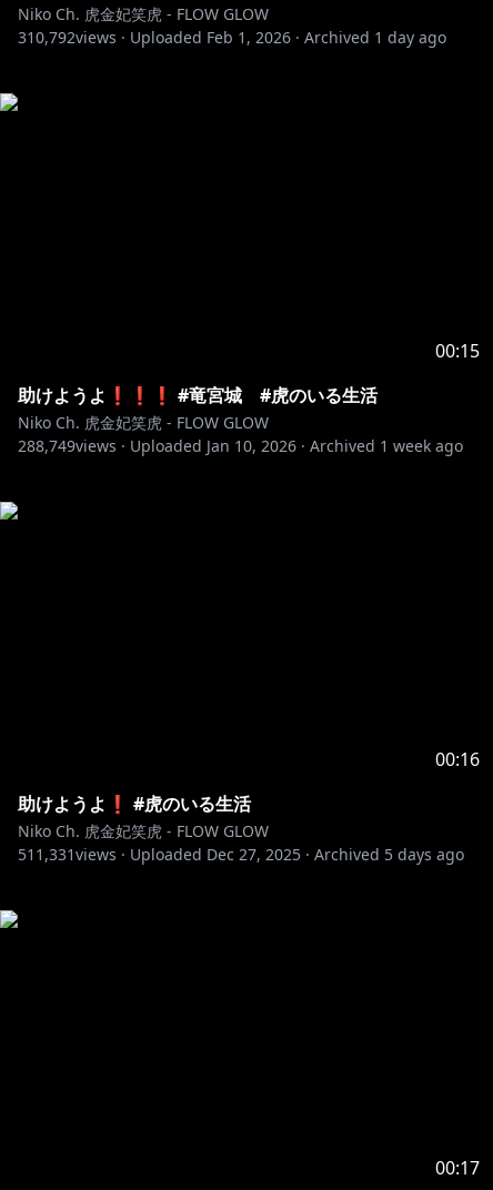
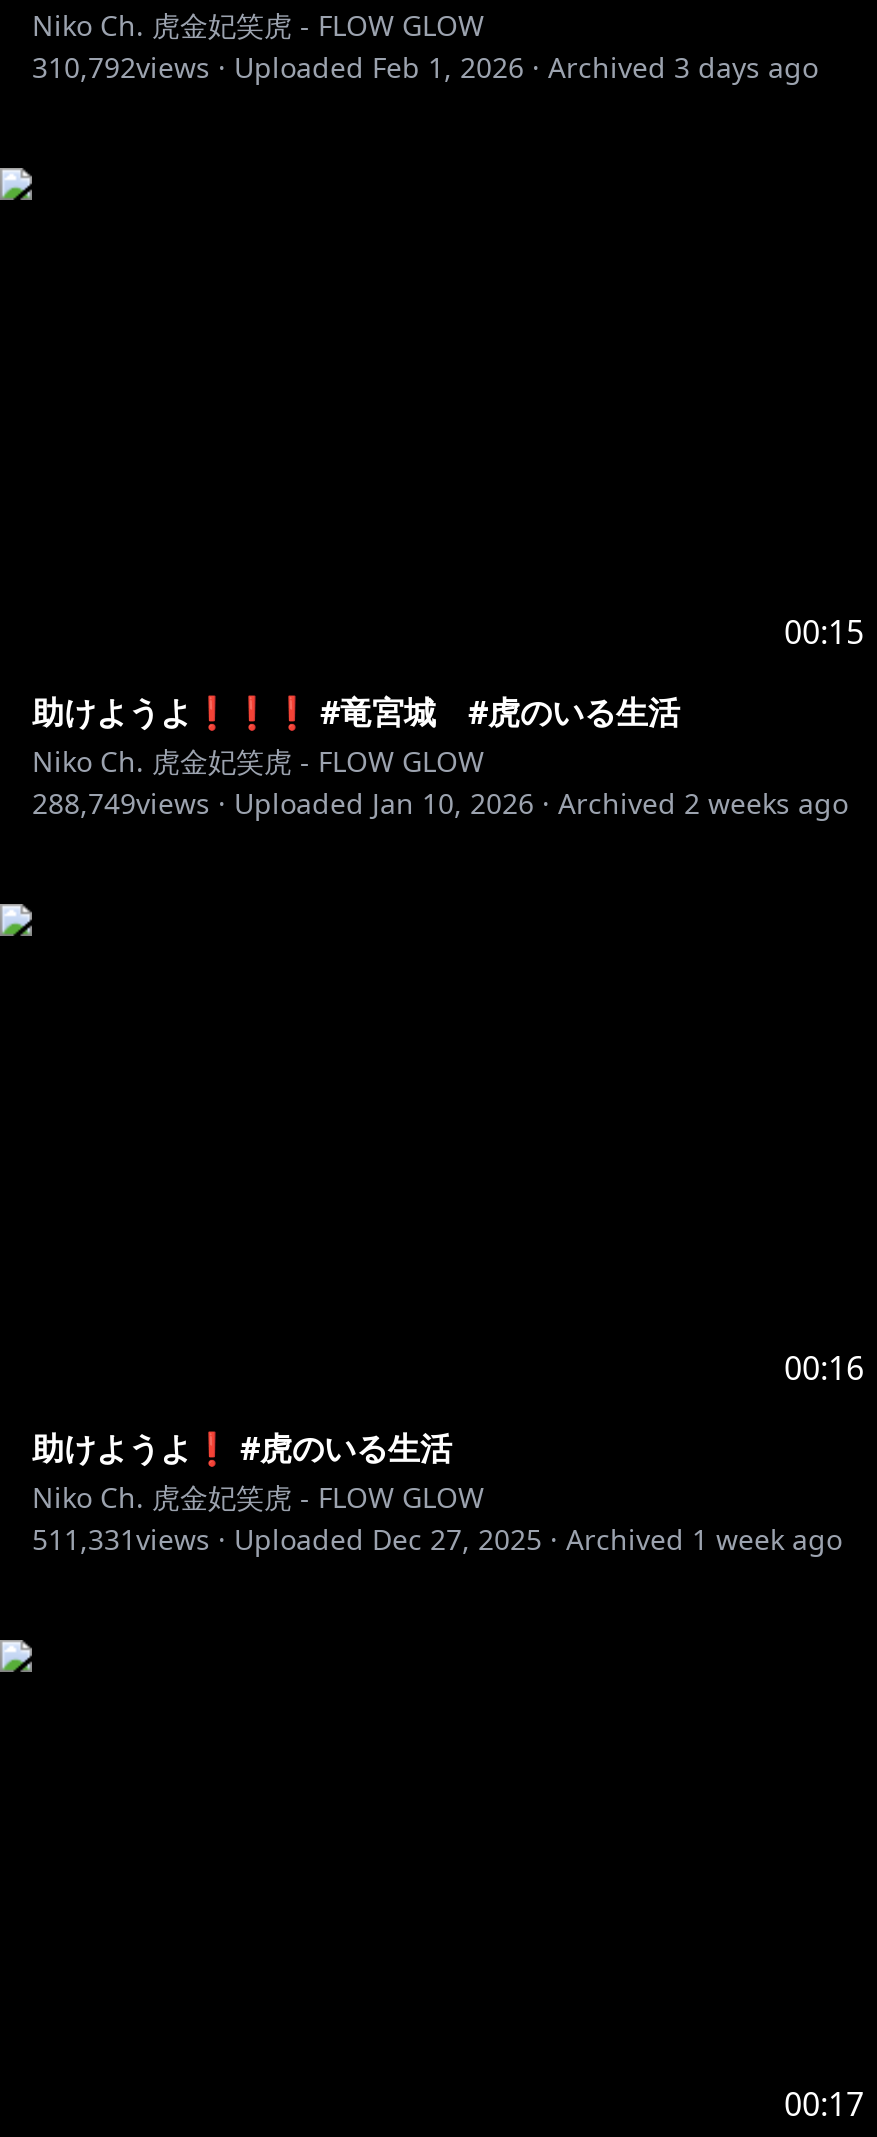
[18,27,446,48] 310,792views · Uploaded Feb 1, 2026 · Archived 1 day ago -> [32,48,818,86] 310,792views · Uploaded Feb 1, 2026 · Archived 3 days ago
[18,435,463,456] 288,749views · Uploaded Jan 10, 2026 · Archived 1 week ago -> [32,784,848,822] 288,749views · Uploaded Jan 10, 2026 · Archived 2 weeks ago
[18,844,464,865] 511,331views · Uploaded Dec 27, 2025 · Archived 5 days ago -> [32,1520,842,1558] 511,331views · Uploaded Dec 27, 2025 · Archived 1 week ago

